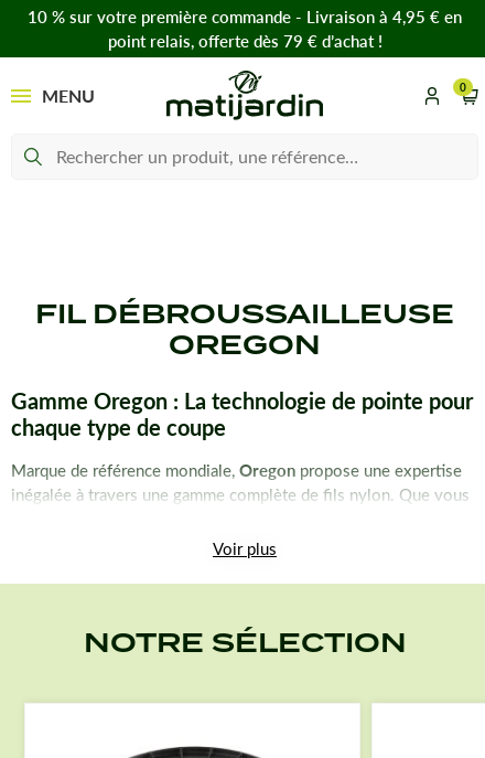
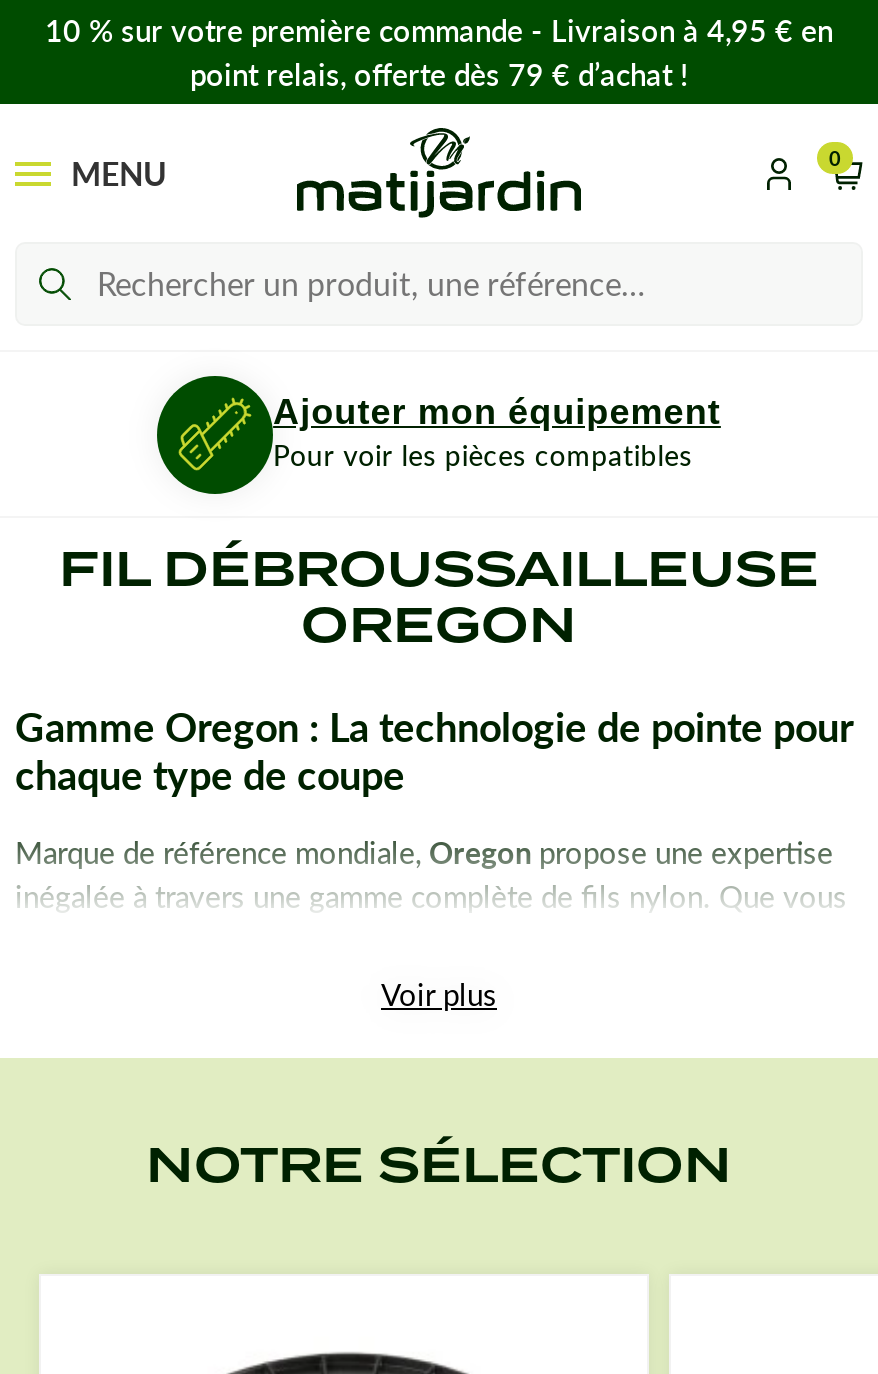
none -> [155,374,721,496] [image] | Ajouter mon équipement | Pour voir les pièces compatibles

